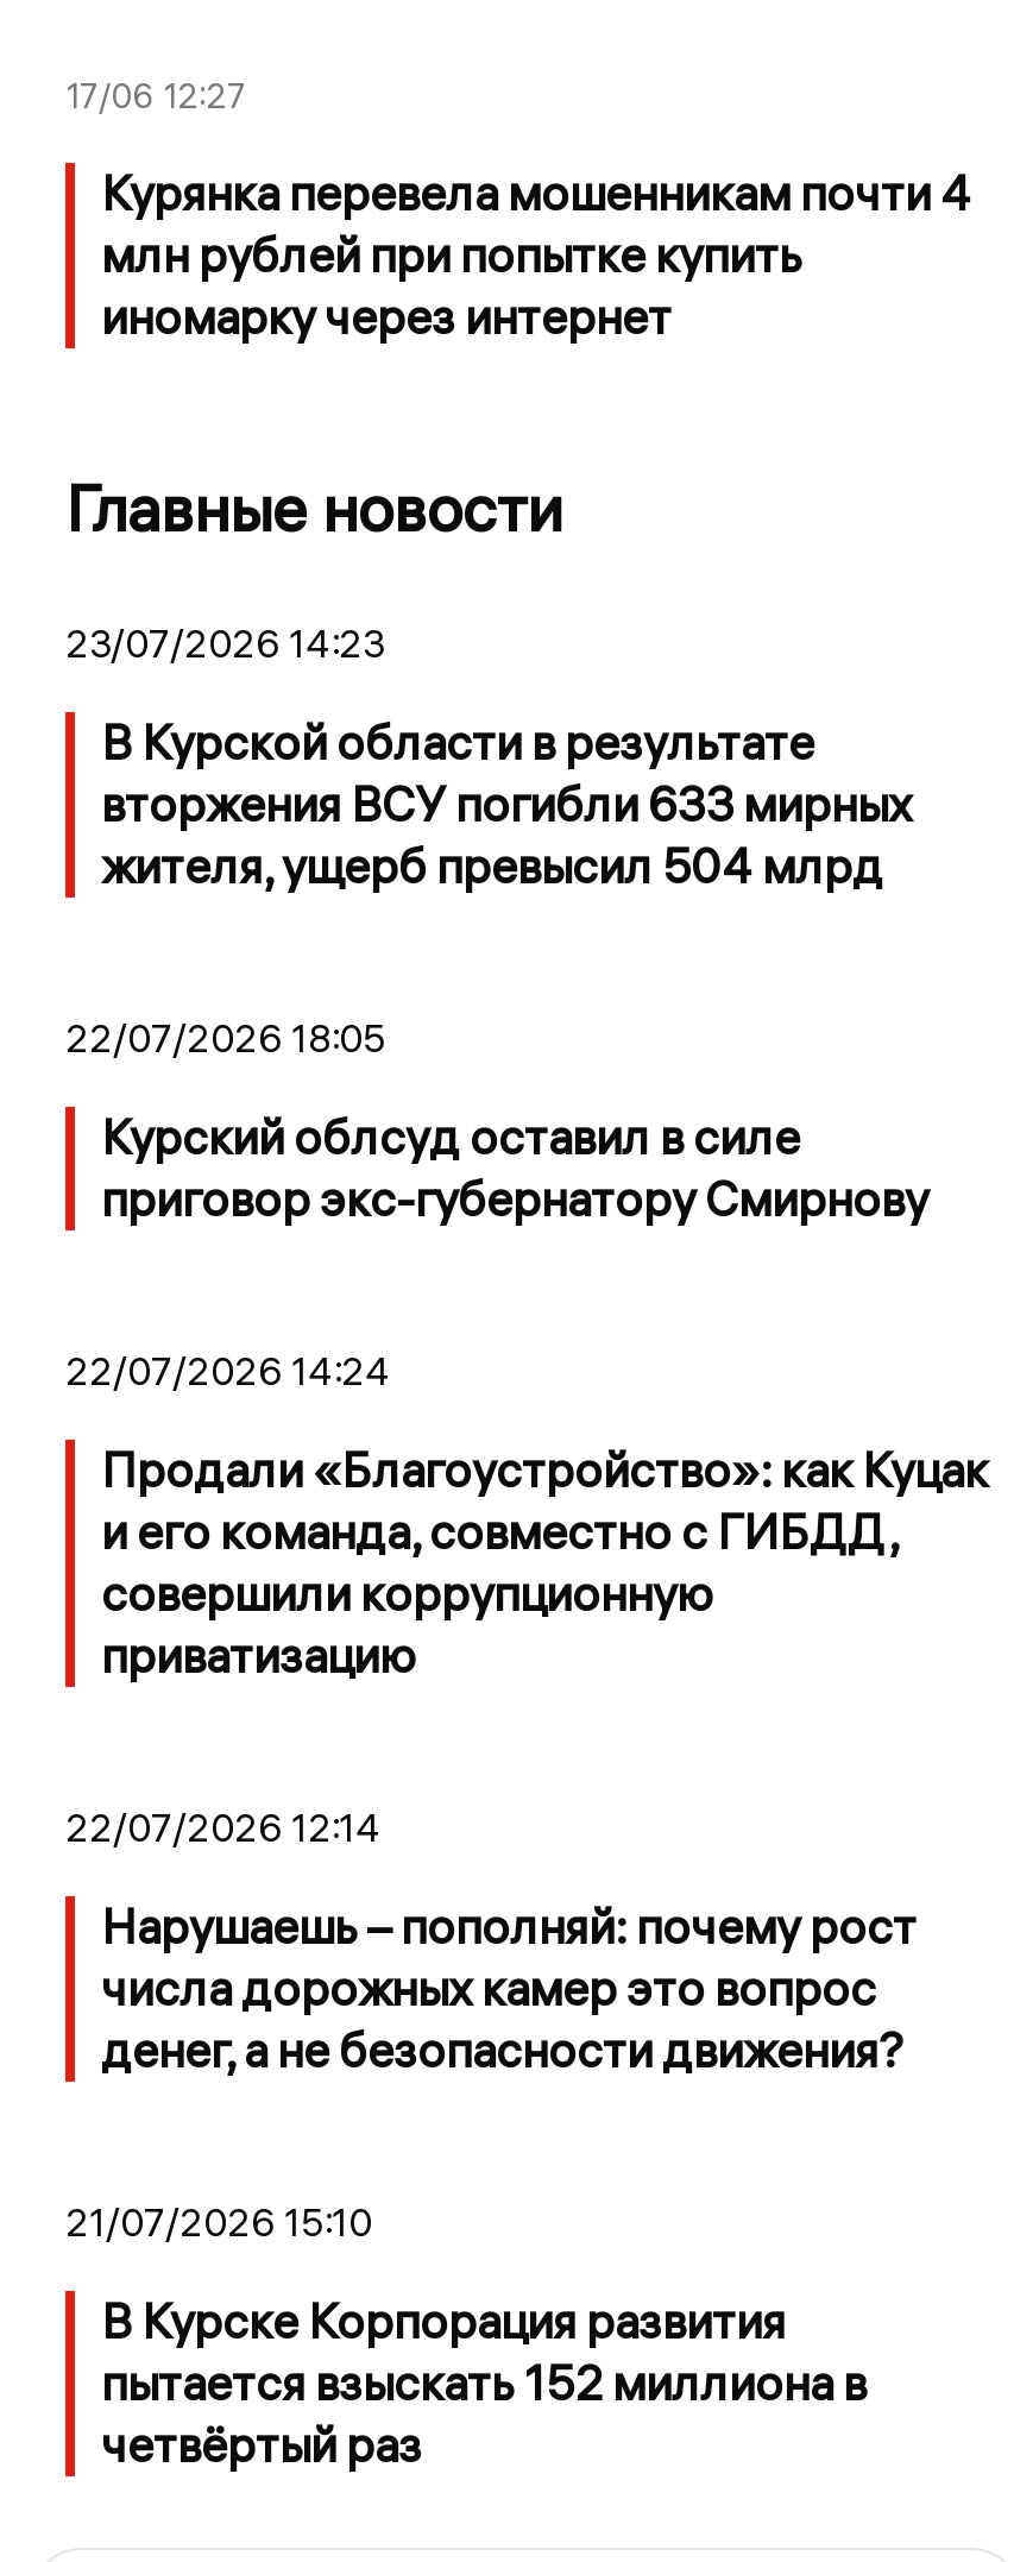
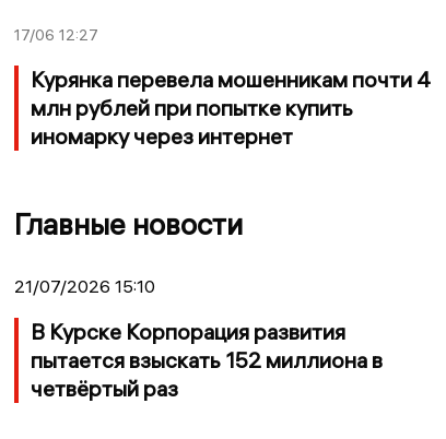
[65,620,988,2080] 23/07/2026 14:23 | В Курской области в результате | вторжения ВСУ погибли 633 мирных | жителя, ущерб превысил 504 млрд | 22/07/2026 18:05 | Курский облсуд оставил в силе | приговор экс-губернатору Смирнову | 22/07/2026 14:24 | Продали «Благоустройство»: как Куцак | и его команда, совместно с ГИБДД, | совершили коррупционную | приватизацию | 22/07/2026 12:14 | Нарушаешь – пополняй: почему рост | числа дорожных камер это вопрос | денег, а не безопасности движения? -> none

